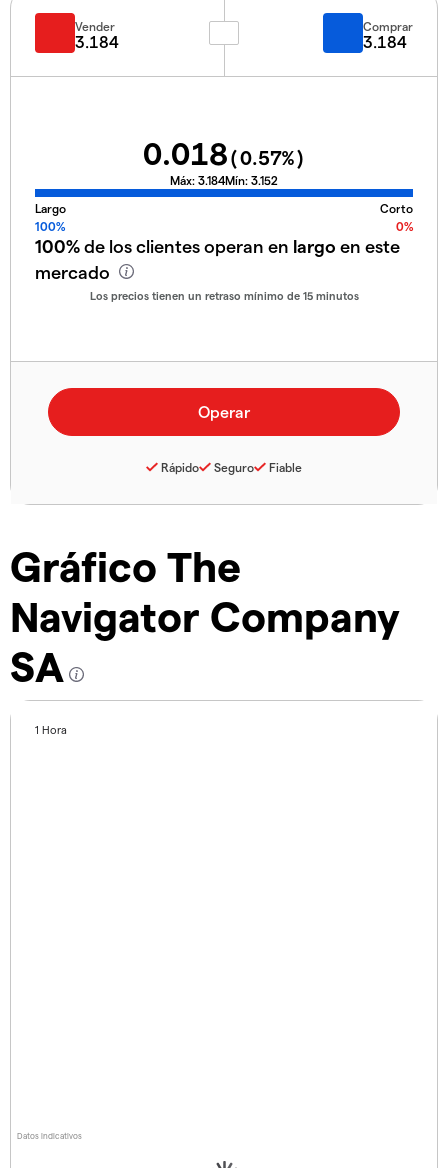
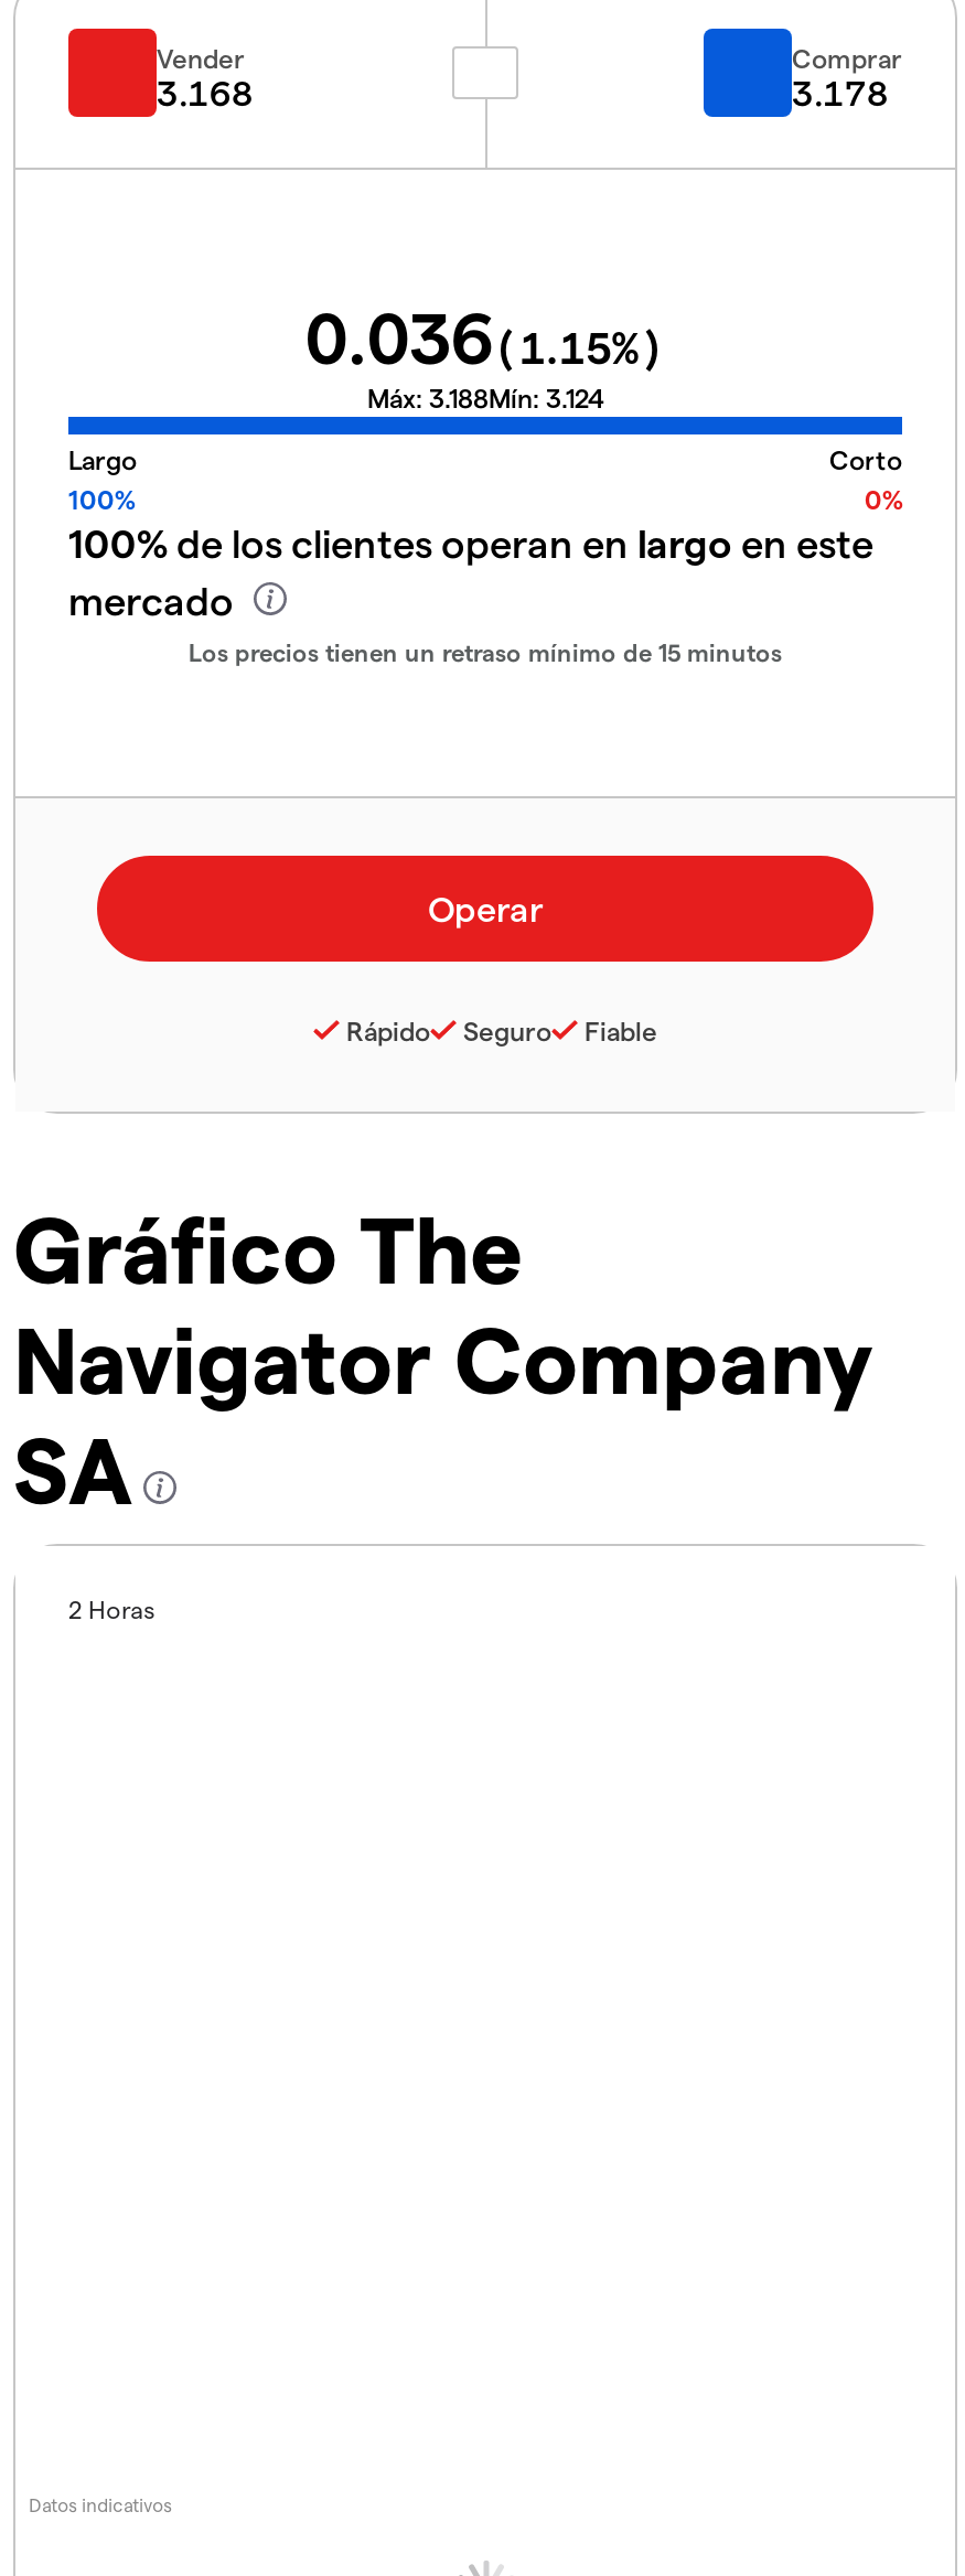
[75,34,119,51] 3.184 -> [157,75,254,112] 3.168
[363,34,407,51] 3.184 -> [792,75,889,112] 3.178
[142,136,305,171] 0.018(0.57%) -> [305,300,665,377] 0.036(1.15%)
[170,173,278,187] Máx: 3.184Mín: 3.152 -> [367,382,603,412] Máx: 3.188Mín: 3.124
[35,723,67,736] 1 Hora -> [69,1595,155,1624] 2 Horas

